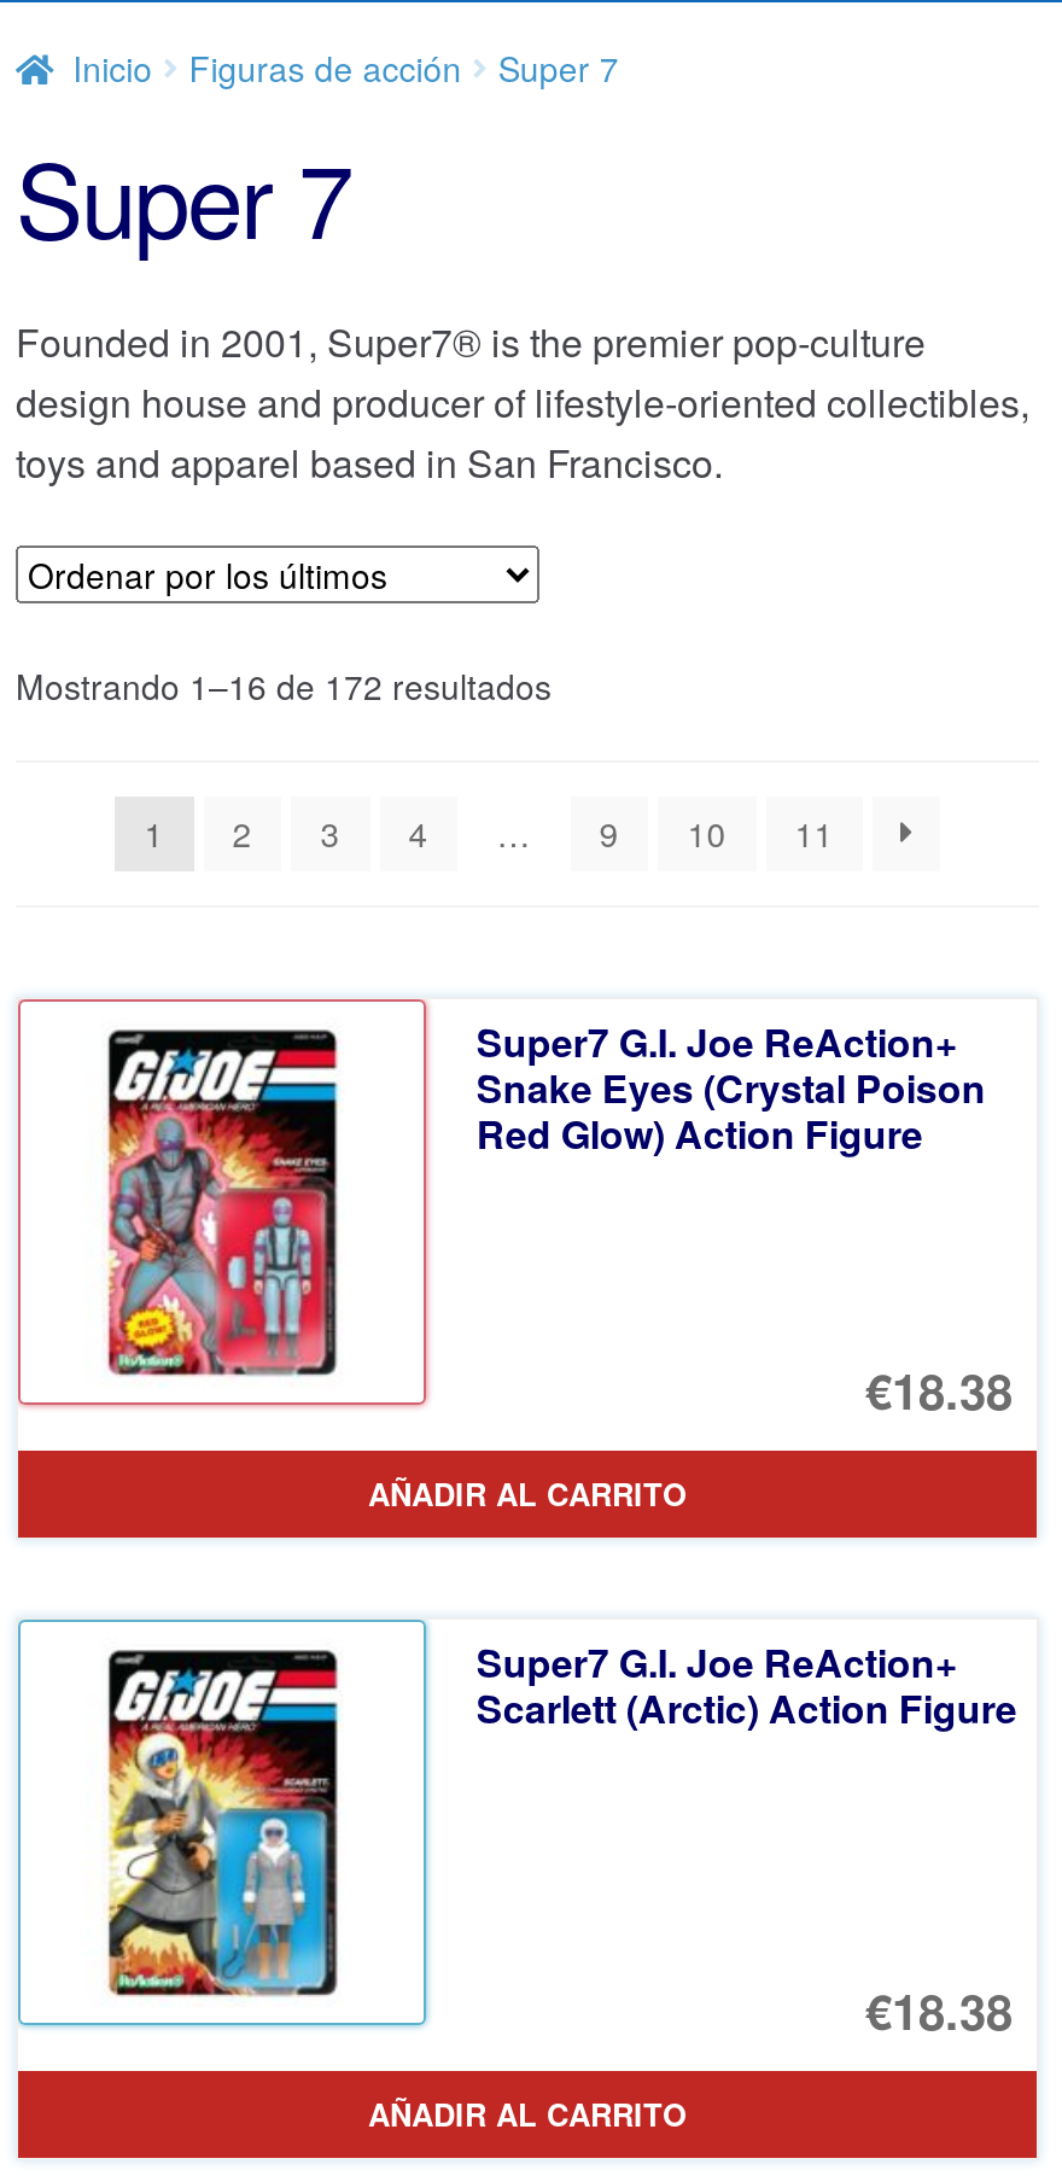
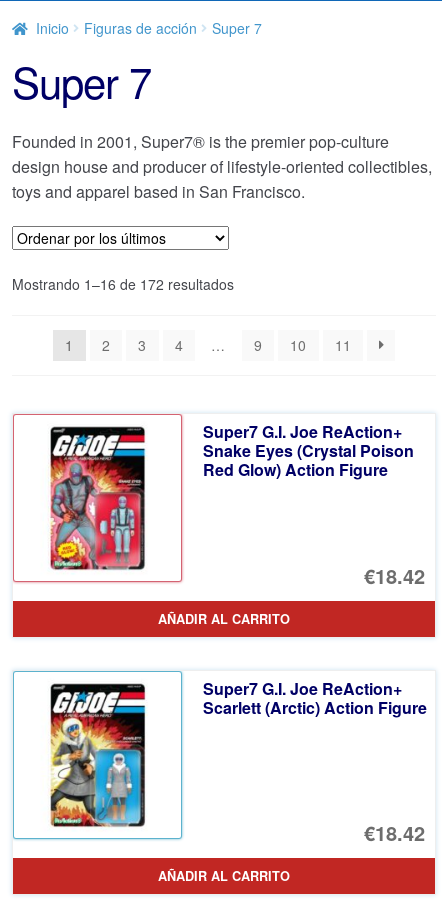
[865,1353,1013,1423] €18.38 -> [364,561,425,590] €18.42
[865,1974,1013,2044] €18.38 -> [364,818,425,847] €18.42

